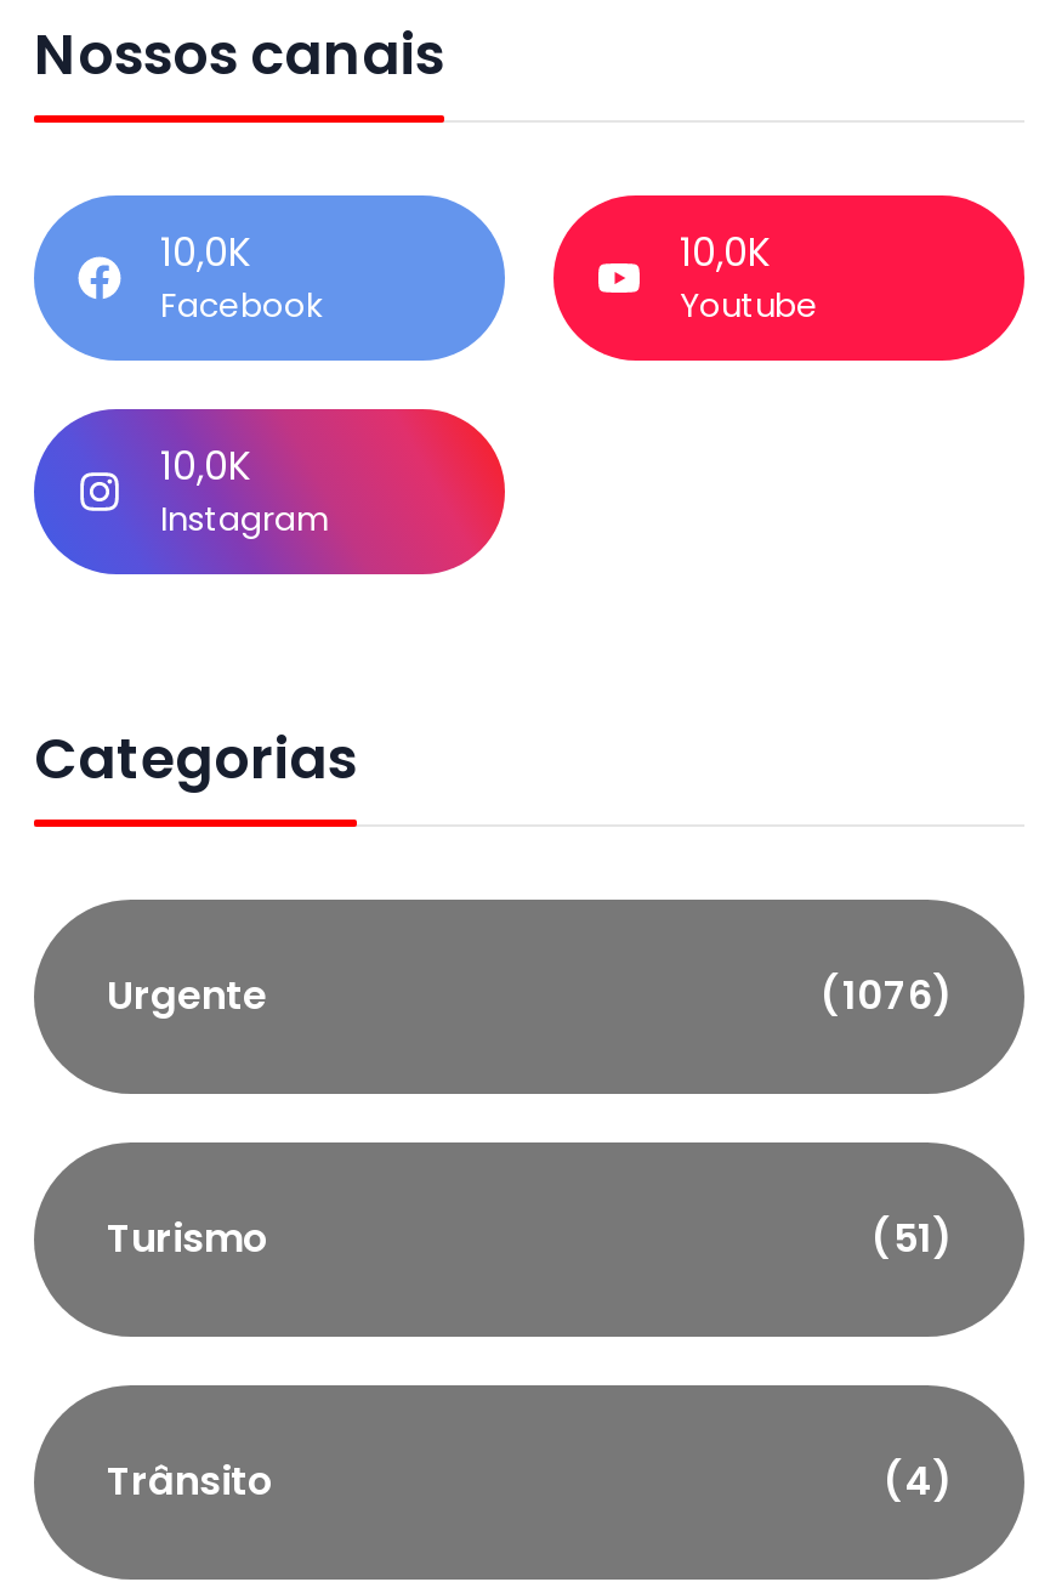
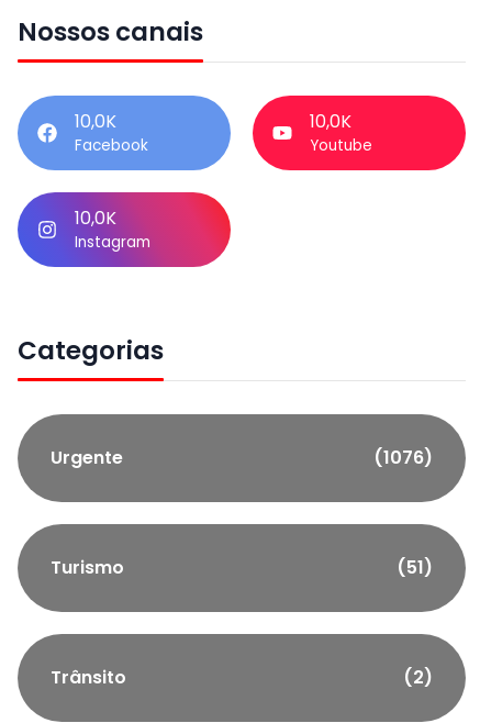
[884,1454,952,1509] (4) -> [403,665,433,690] (2)

